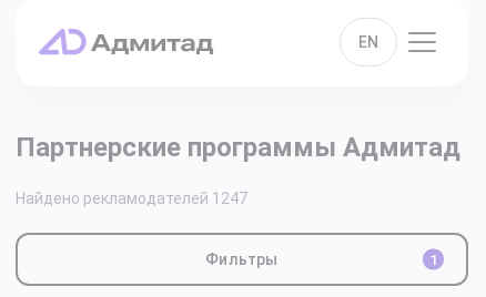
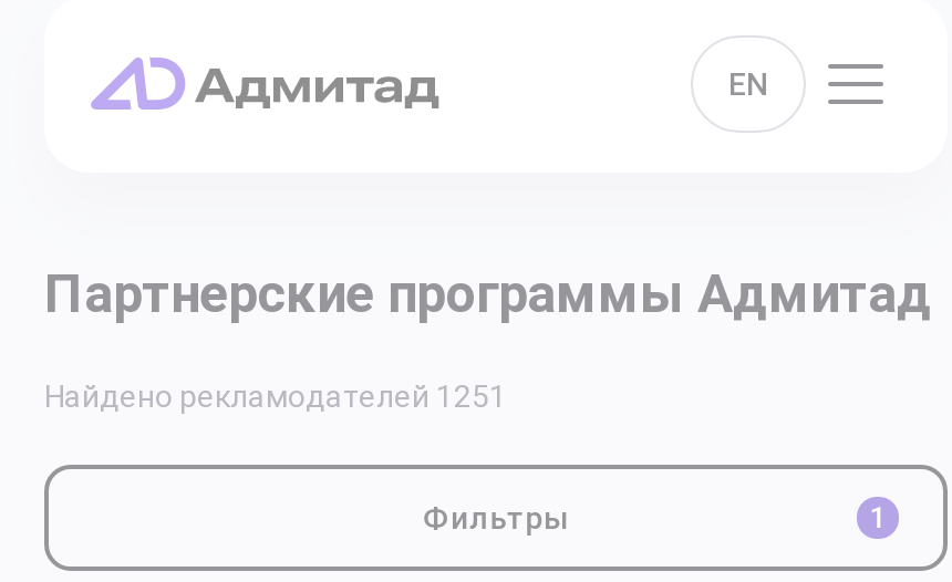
[16,190,247,207] Найдено рекламодателей 1247 -> [44,378,507,414] Найдено рекламодателей 1251

